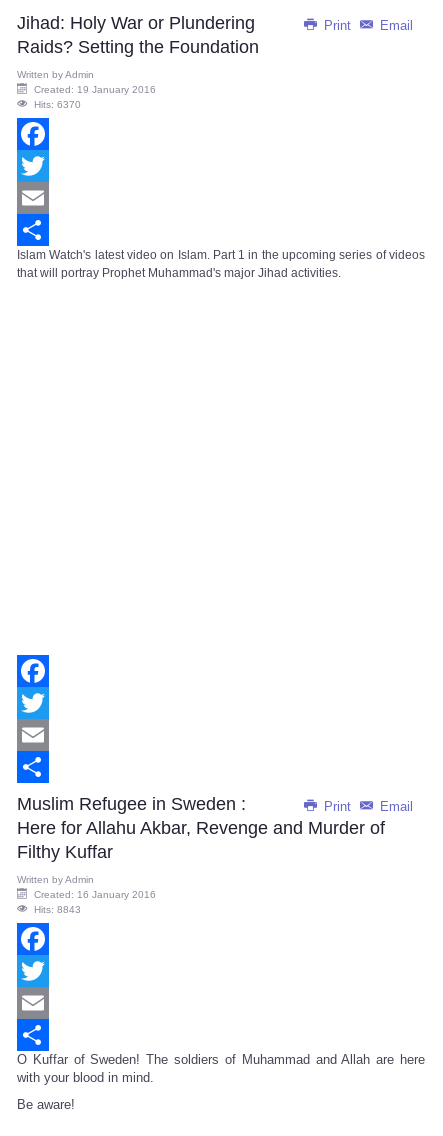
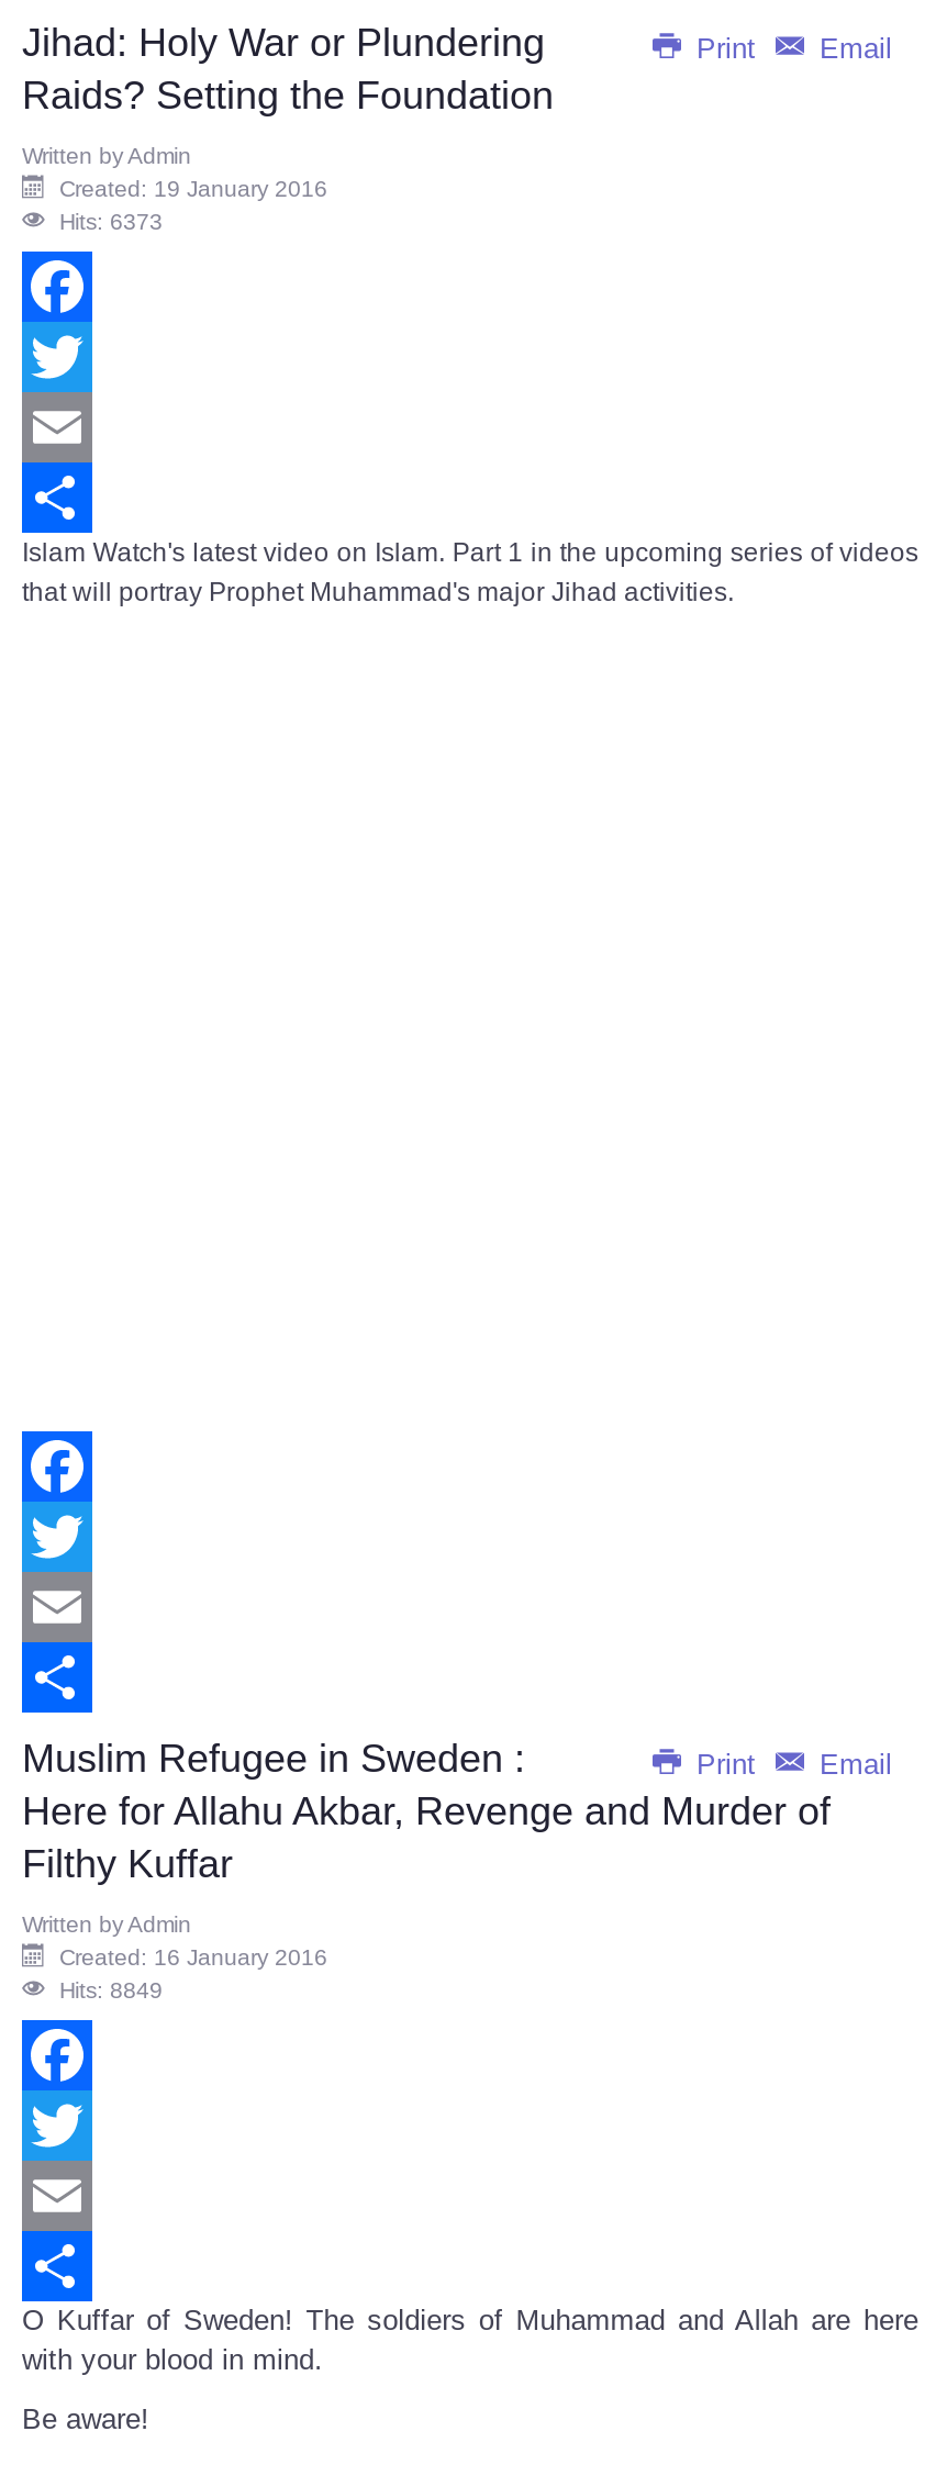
[34,99,81,110] Hits: 6370 -> [59,210,163,234] Hits: 6373
[34,904,81,915] Hits: 8843 -> [59,1979,163,2003] Hits: 8849

